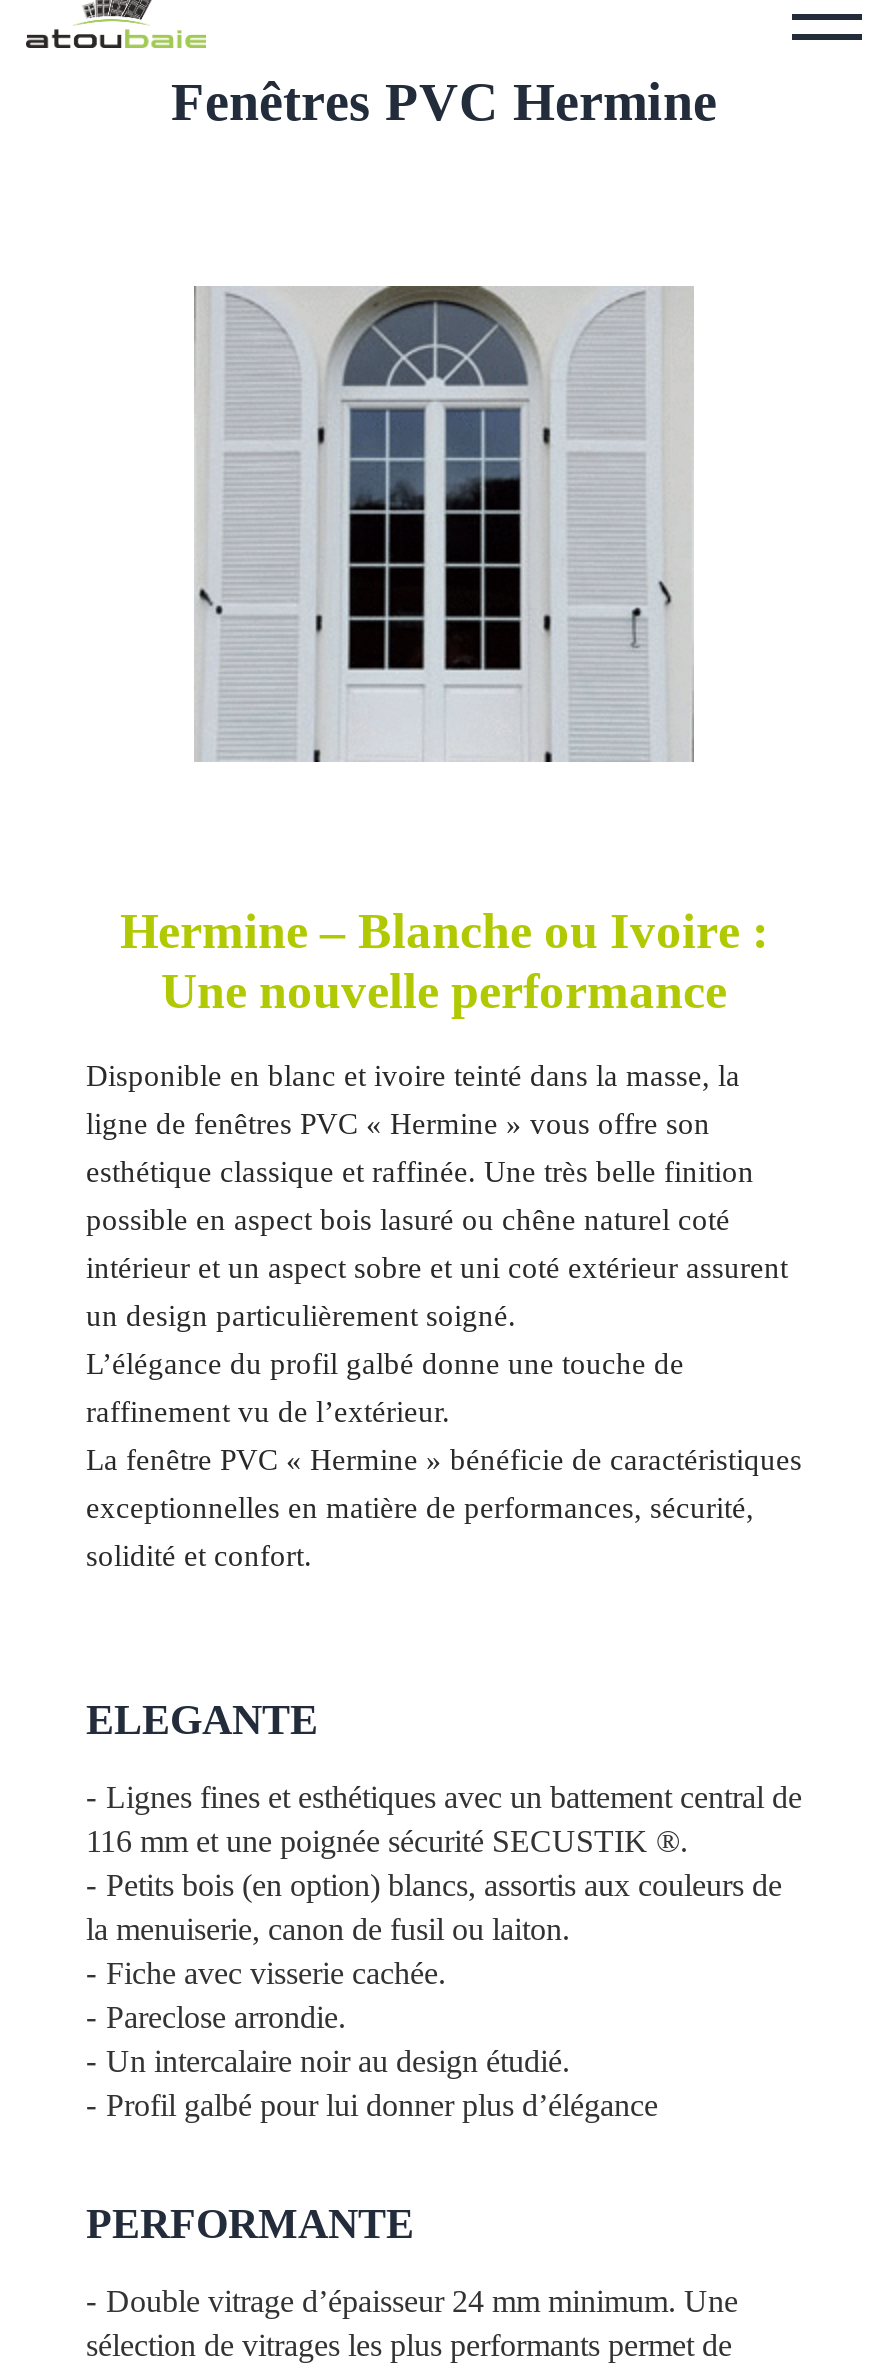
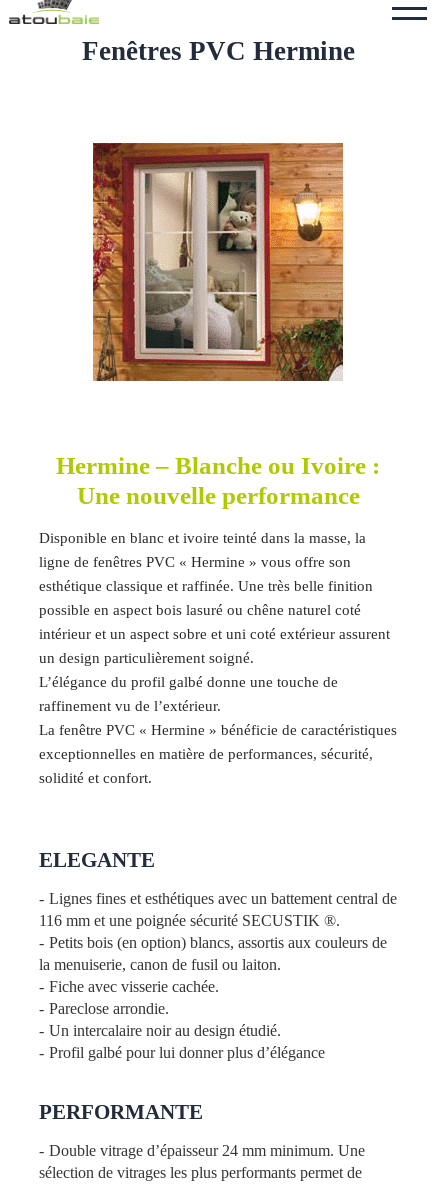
[194,286,694,764] [image] -> [92,142,344,382] [image]

